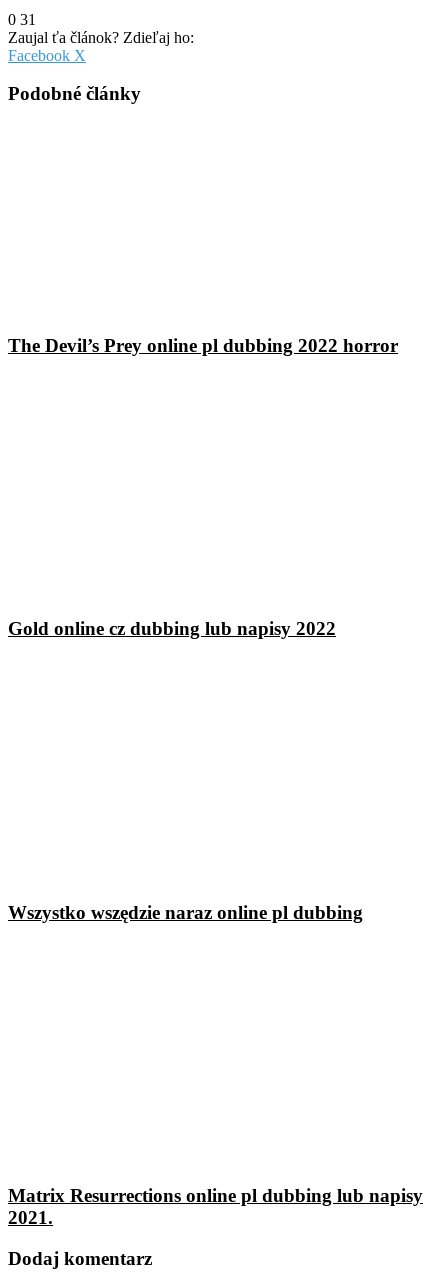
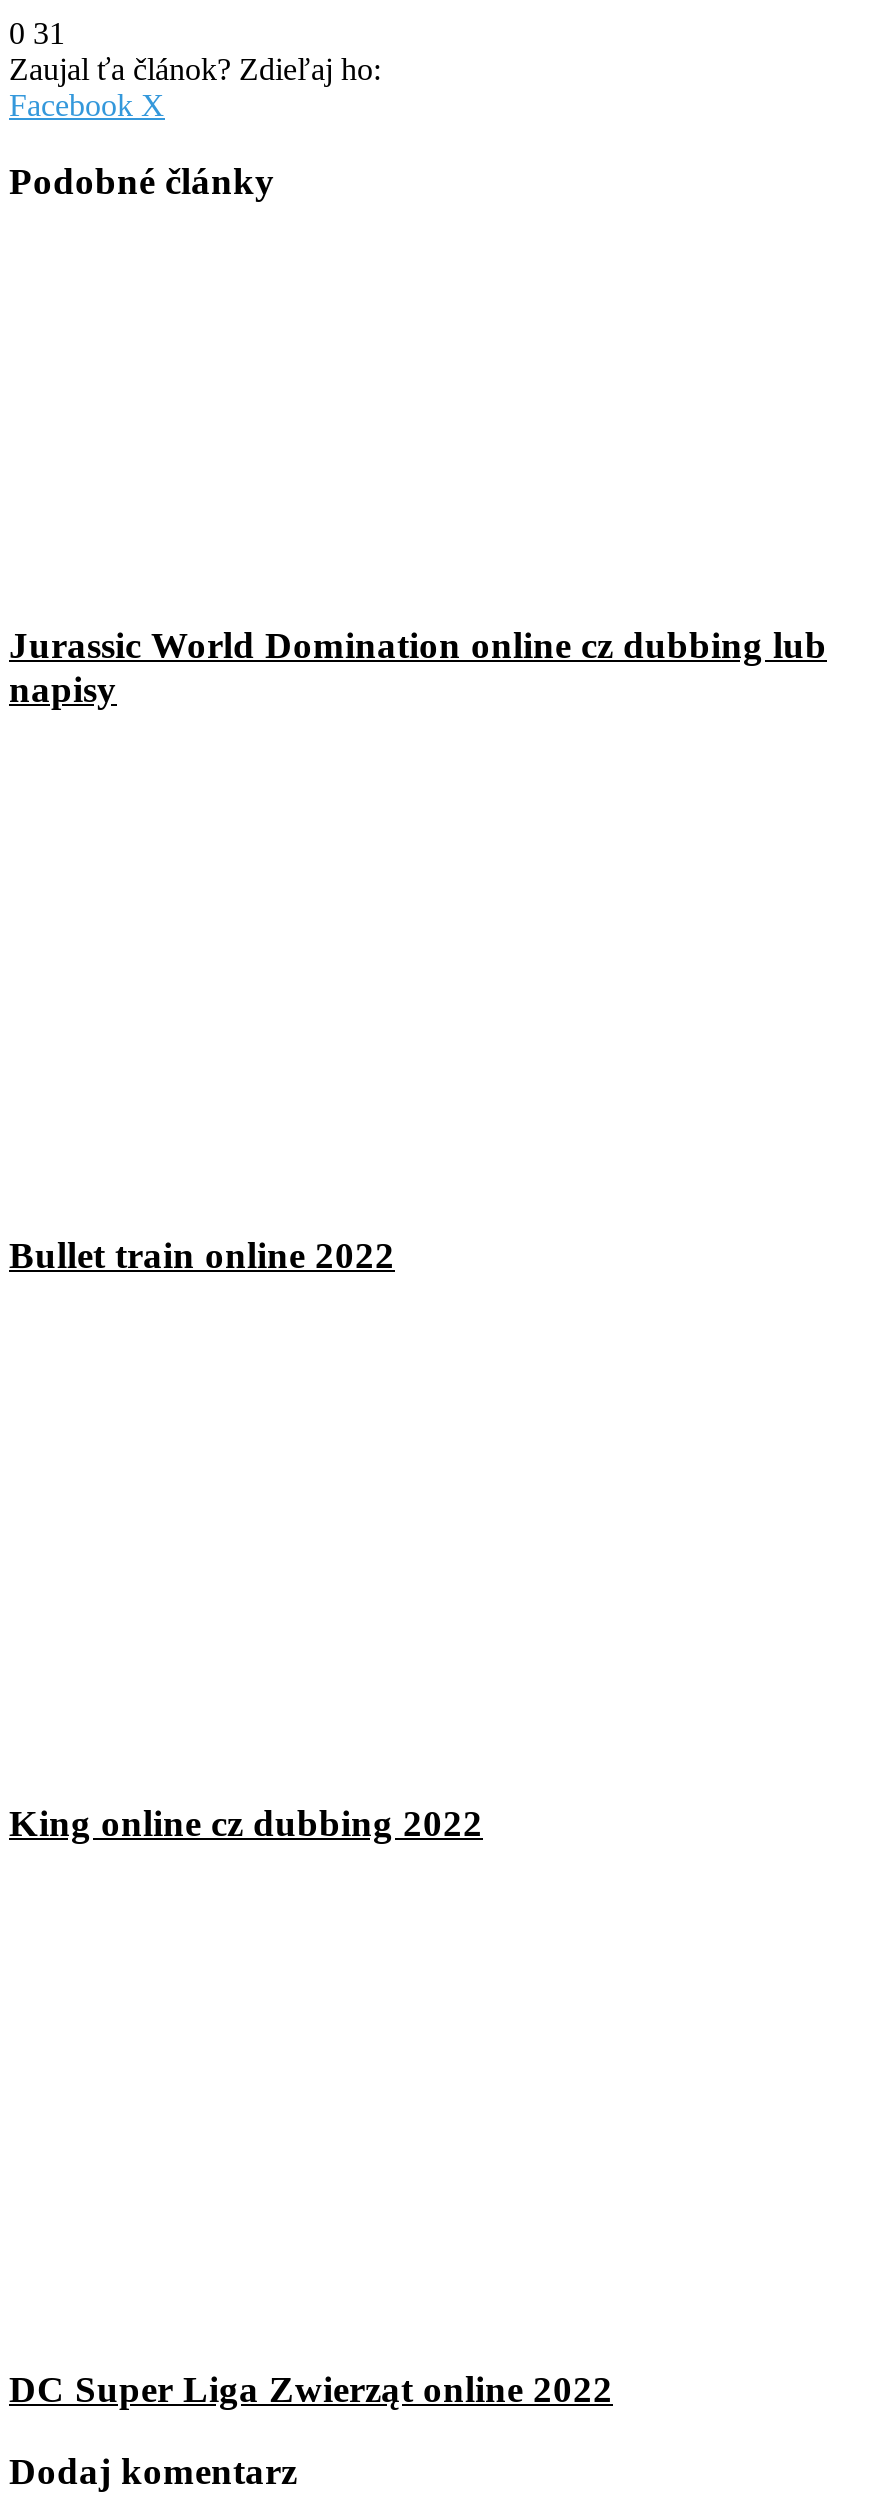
[8,335,398,356] The Devil’s Prey online pl dubbing 2022 horror -> [9,623,827,709] Jurassic World Domination online cz dubbing lub | napisy
[8,618,336,639] Gold online cz dubbing lub napisy 2022 -> [9,1234,395,1276] Bullet train online 2022
[8,902,363,923] Wszystko wszędzie naraz online pl dubbing -> [9,1801,483,1843] King online cz dubbing 2022
[8,1185,423,1228] Matrix Resurrections online pl dubbing lub napisy | 2021. -> [9,2368,613,2410] DC Super Liga Zwierząt online 2022

